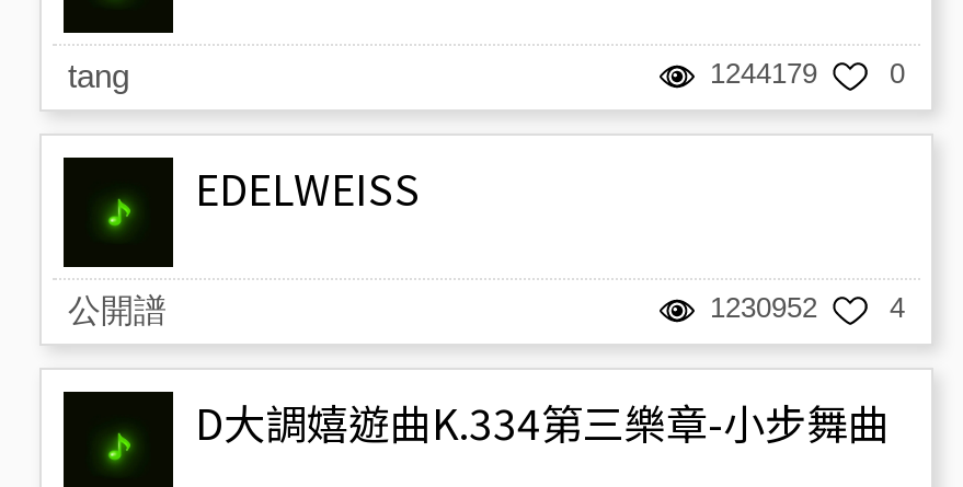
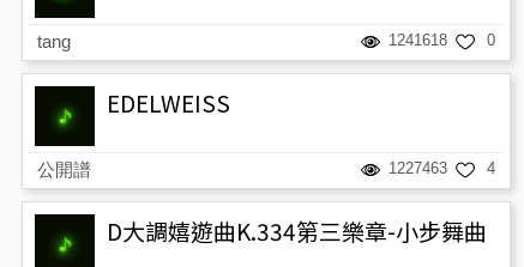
[710,58,817,90] 1244179 -> [389,31,447,49] 1241618
[710,292,817,325] 1230952 -> [389,160,447,178] 1227463

